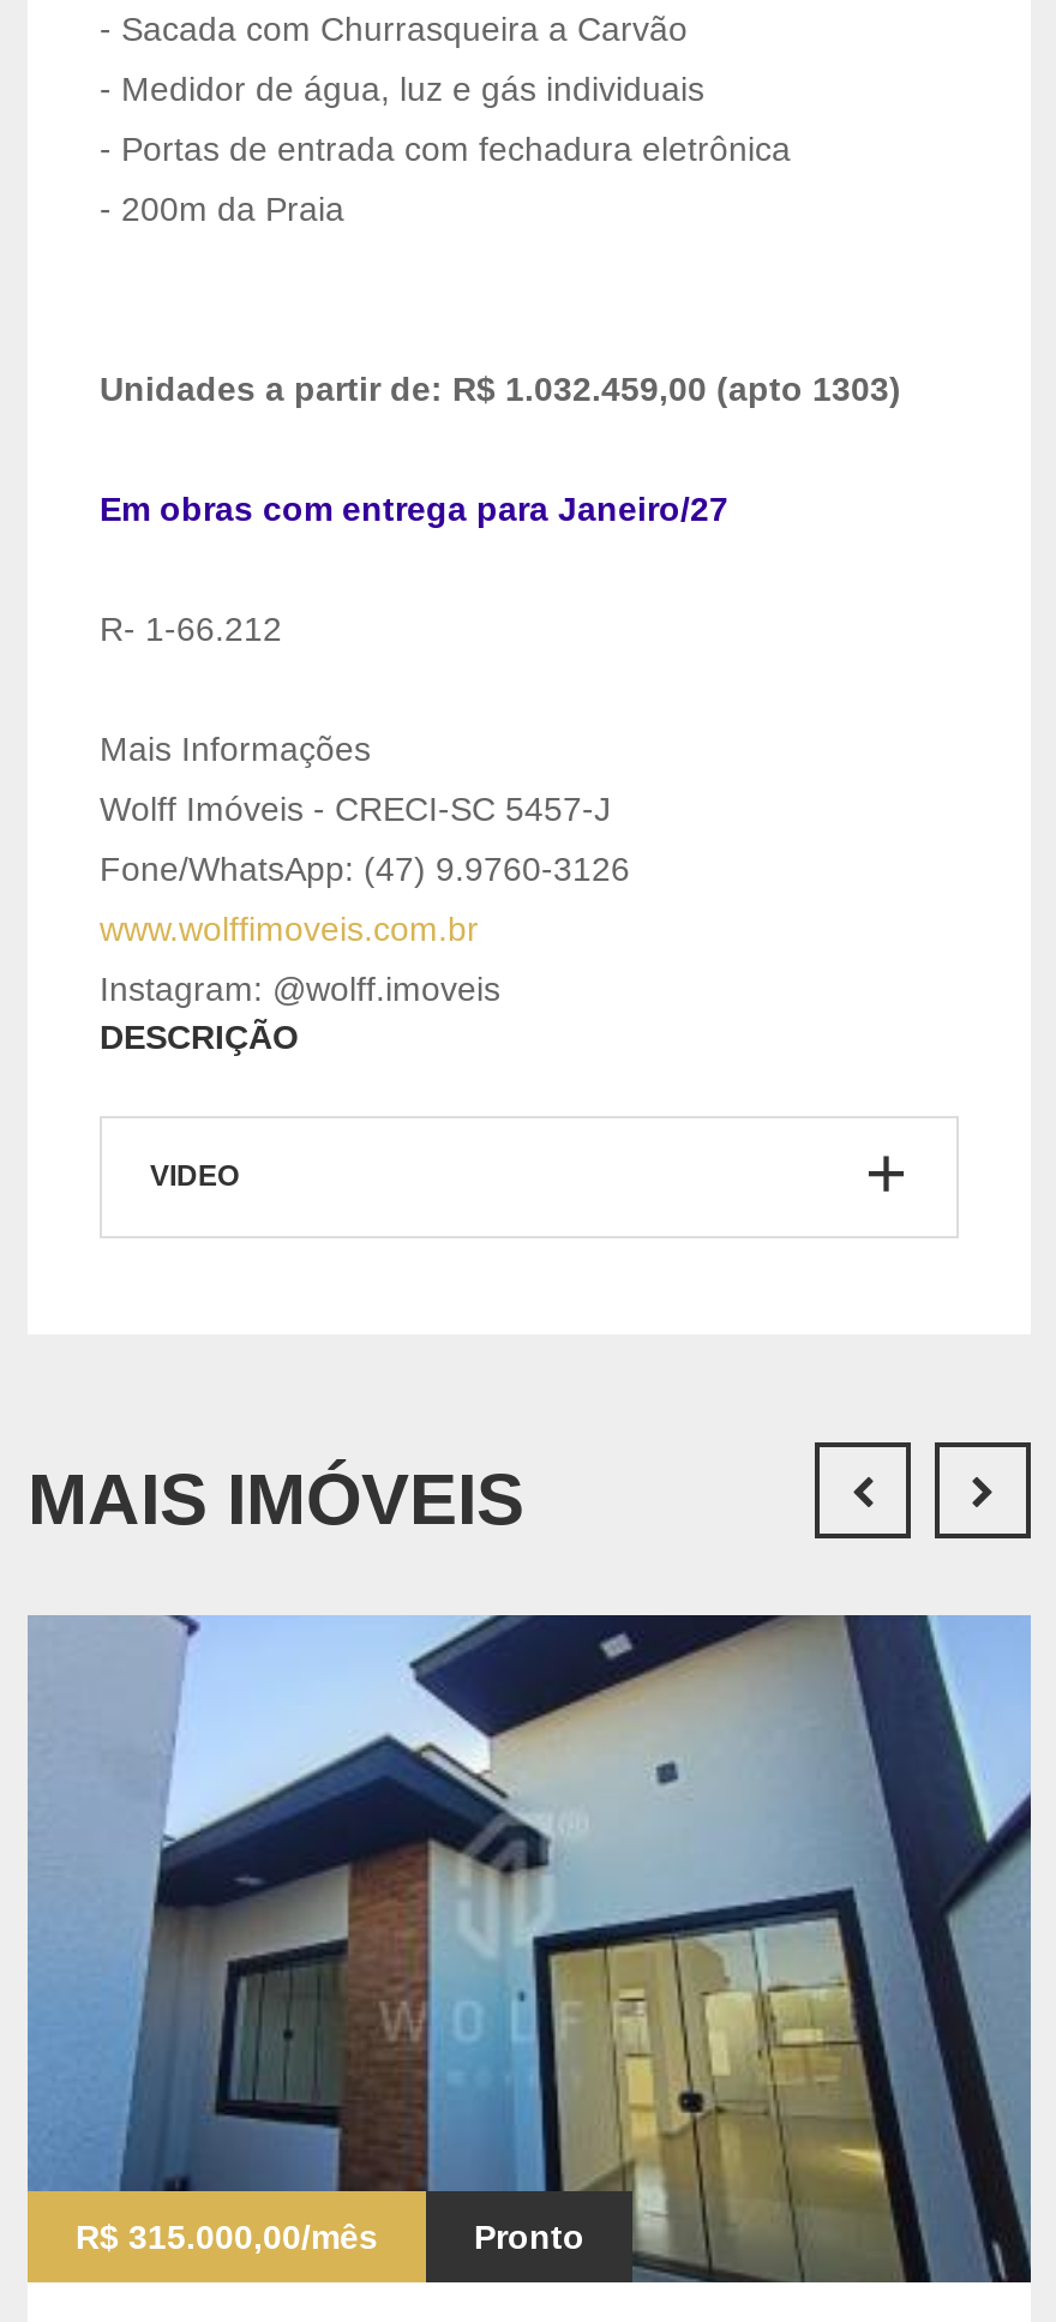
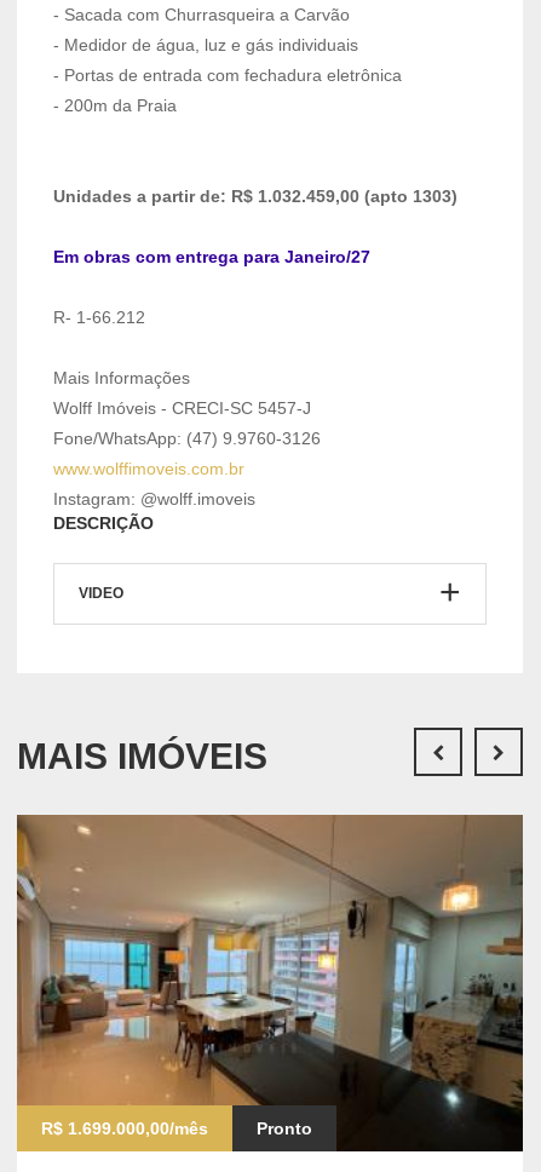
[25,1613,1033,2285] [image] | R$ 315.000,00/mês -> [16,814,524,1153] [image] | R$ 1.699.000,00/mês

